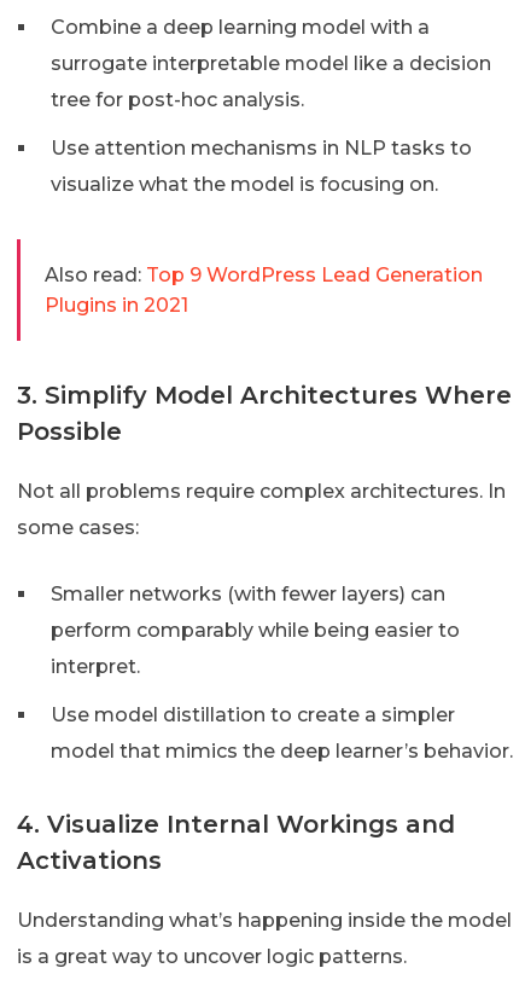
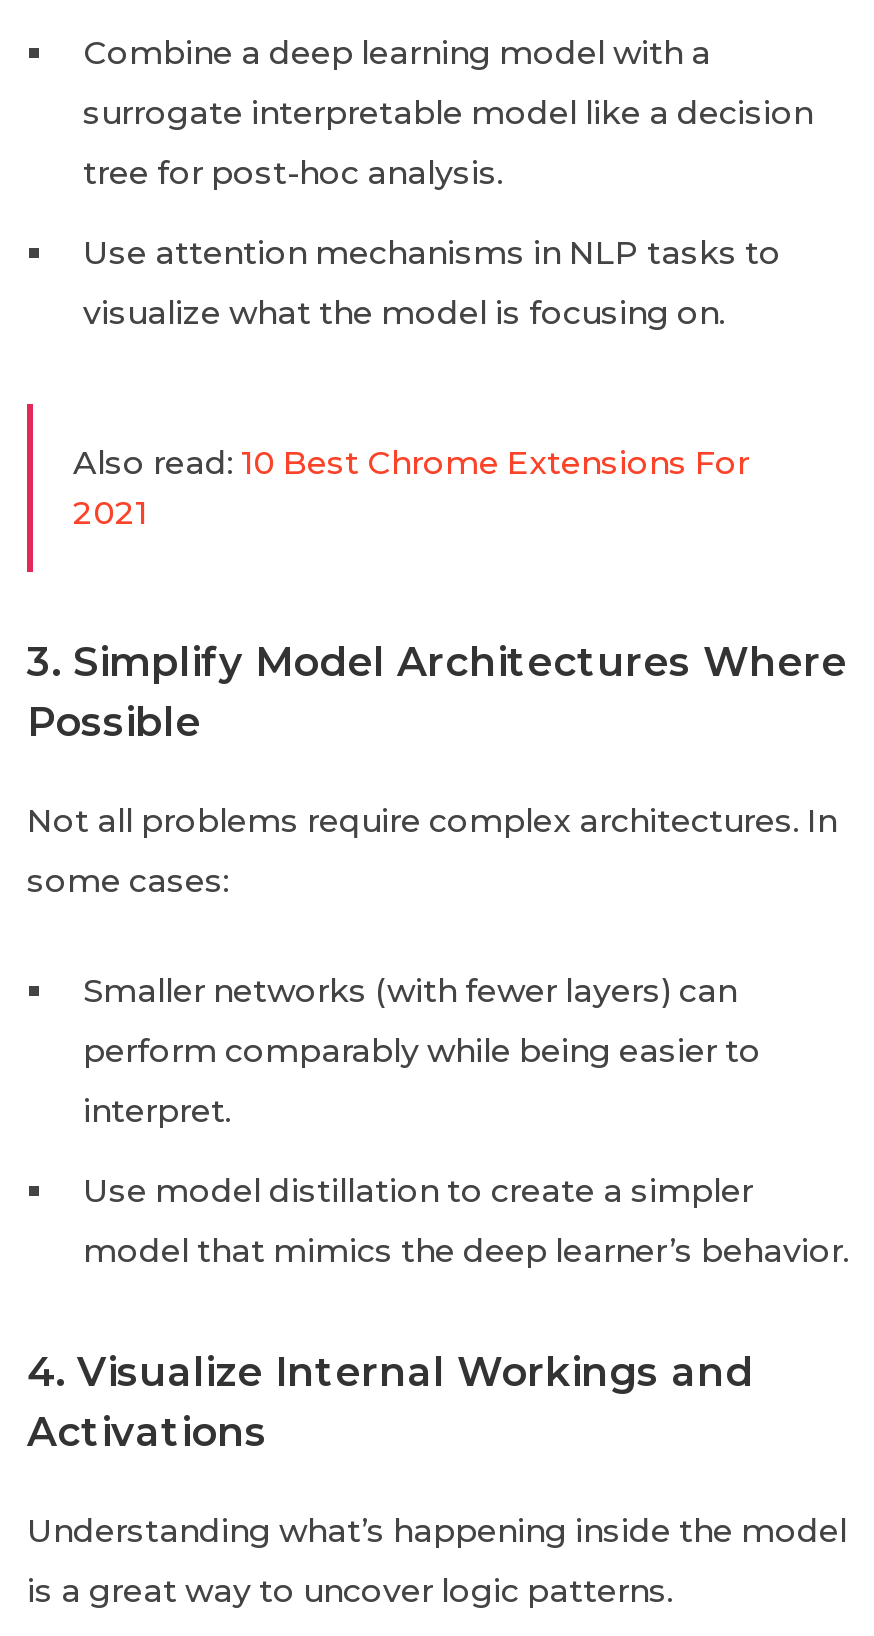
[45,263,483,317] Also read: Top 9 WordPress Lead Generation | Plugins in 2021 -> [73,444,749,532] Also read: 10 Best Chrome Extensions For | 2021

